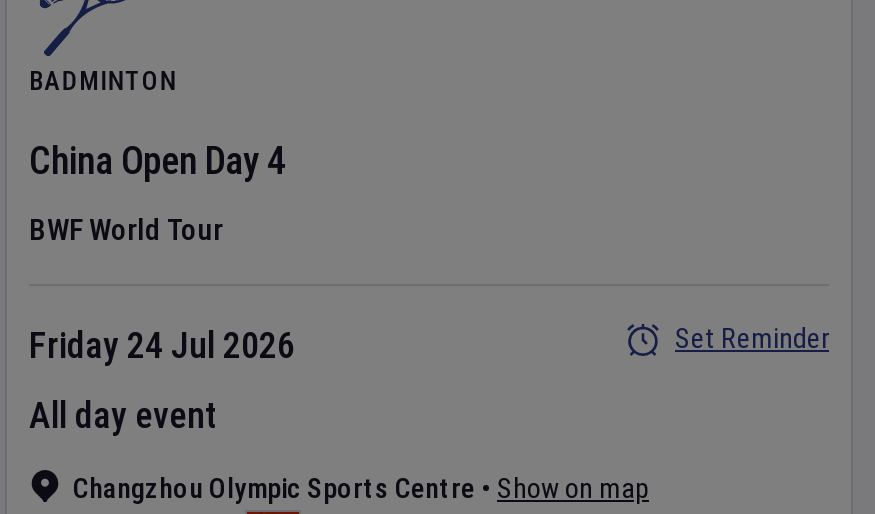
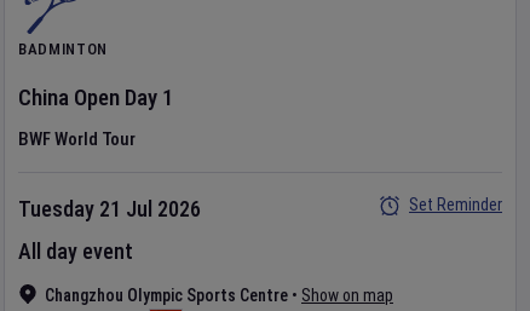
[29,138,287,184] China Open Day 4 -> [18,83,174,111] China Open Day 1
[29,324,295,366] Friday 24 Jul 2026 -> [18,196,201,221] Tuesday 21 Jul 2026

